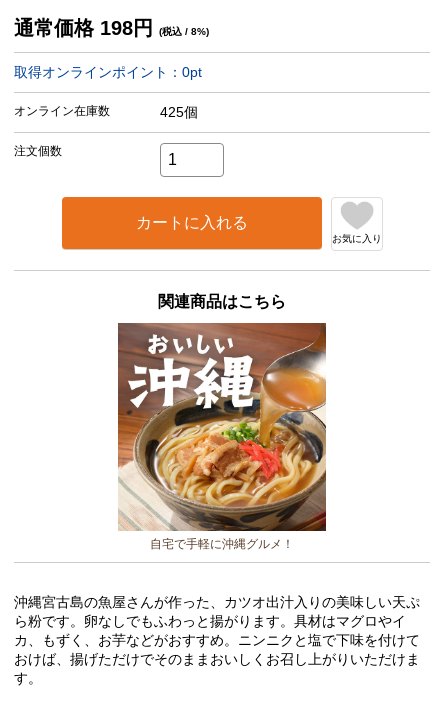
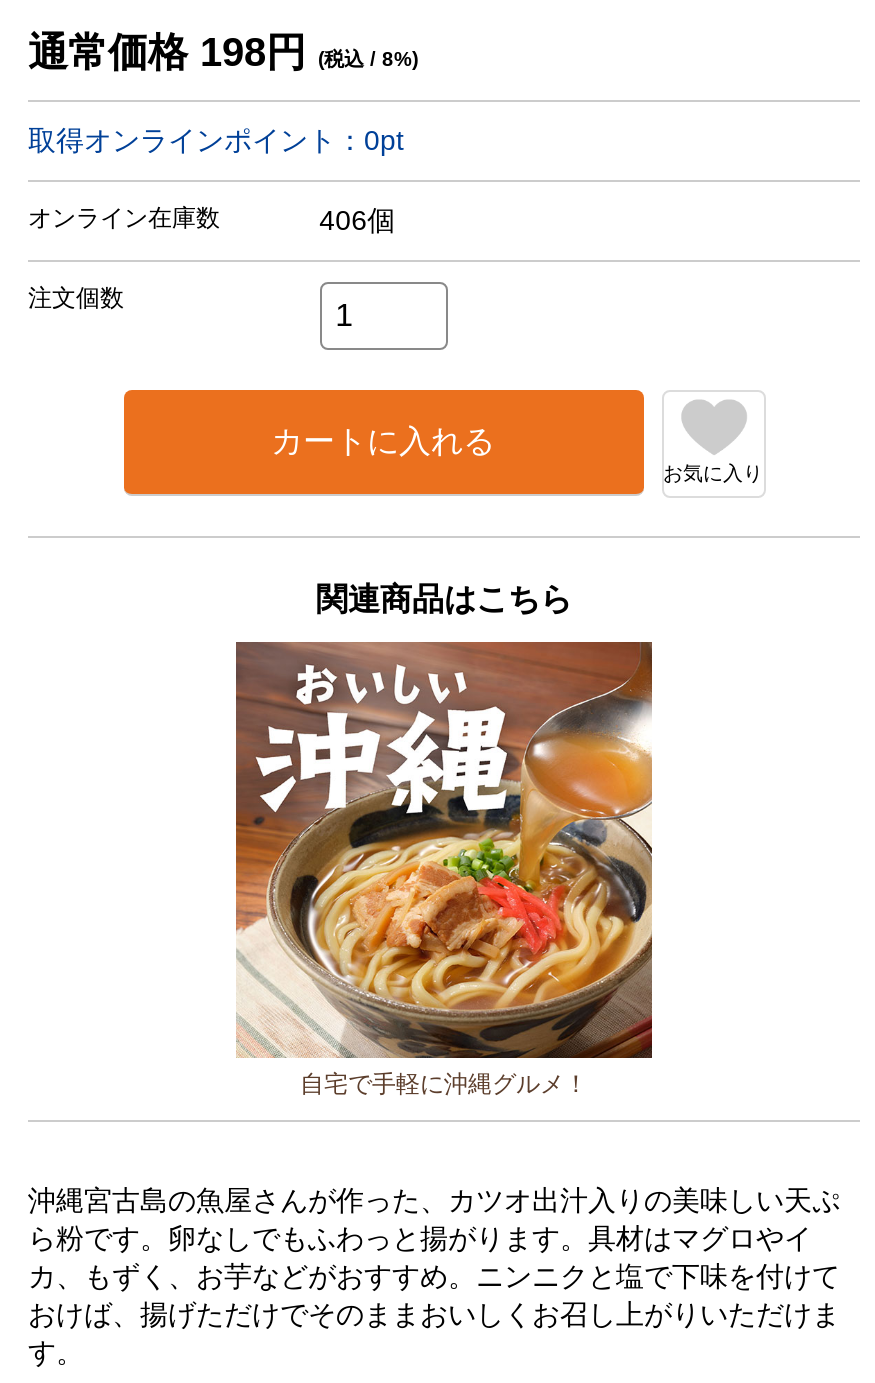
[160,104,198,120] 425個 -> [319,204,395,236] 406個

